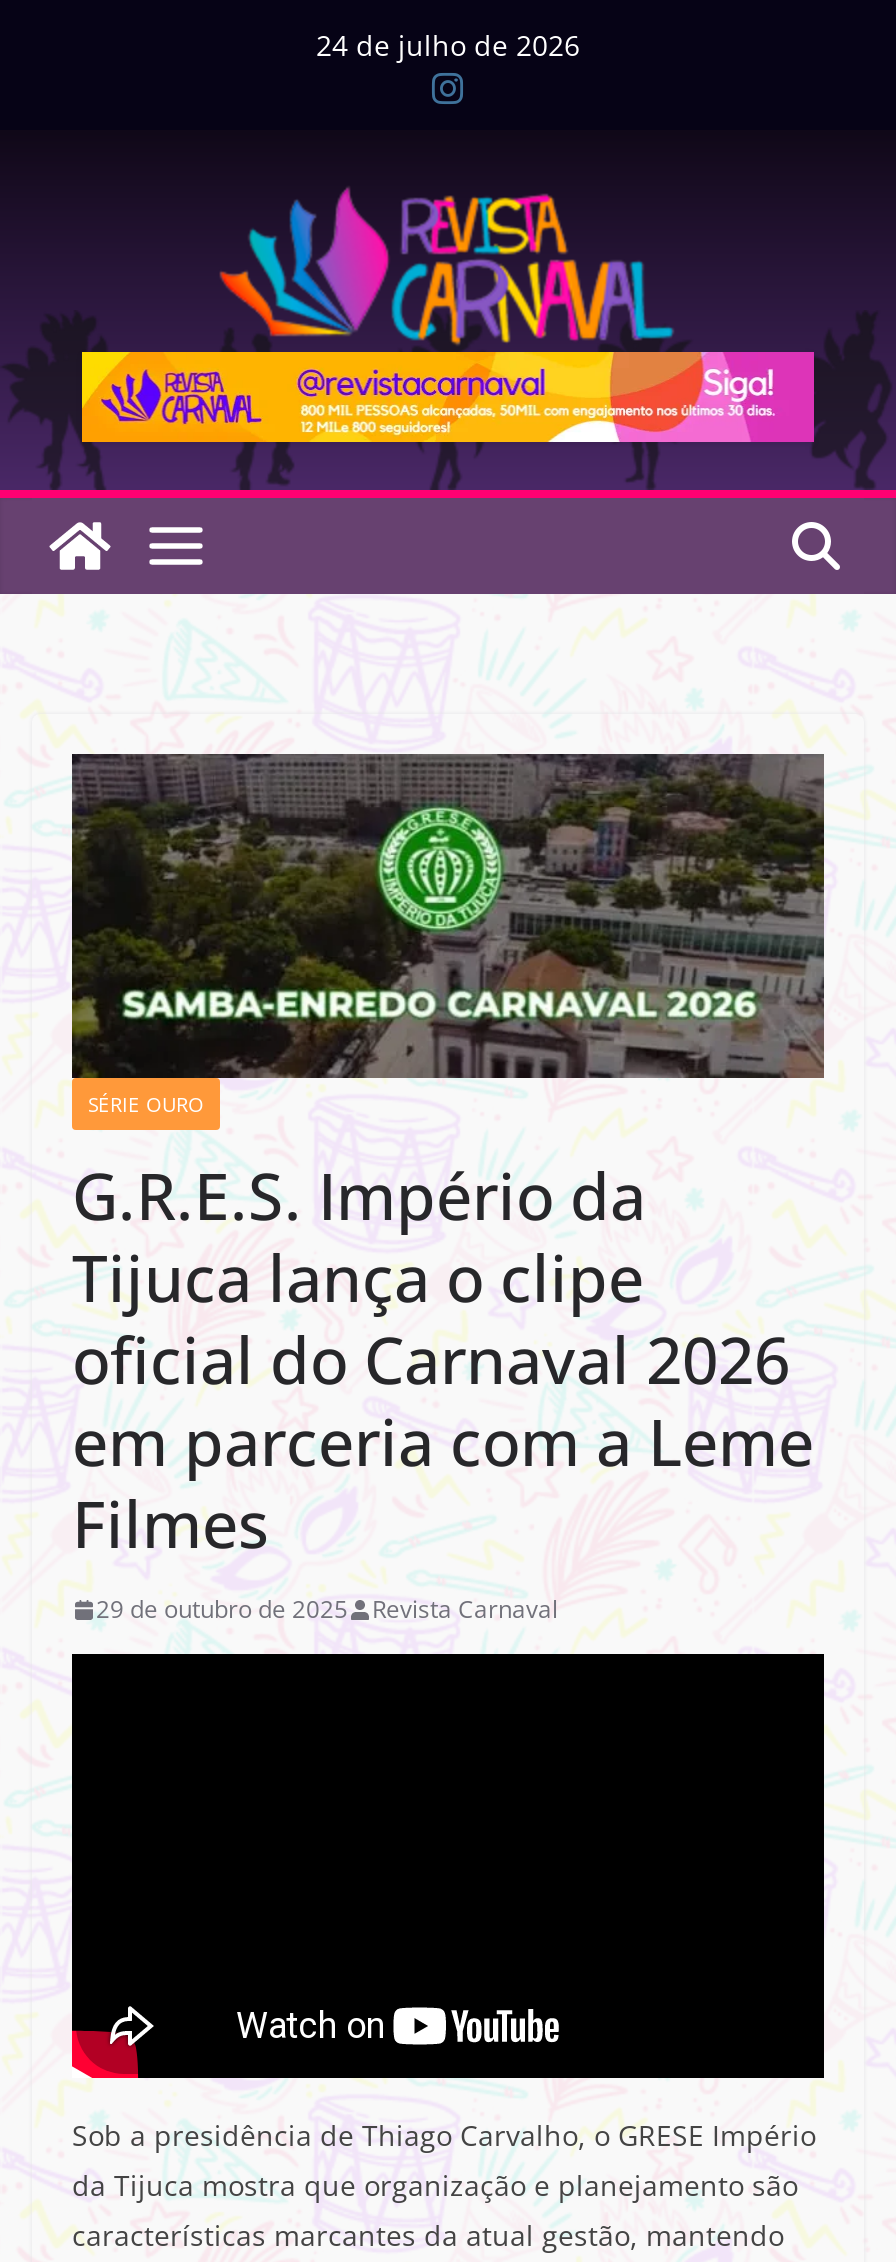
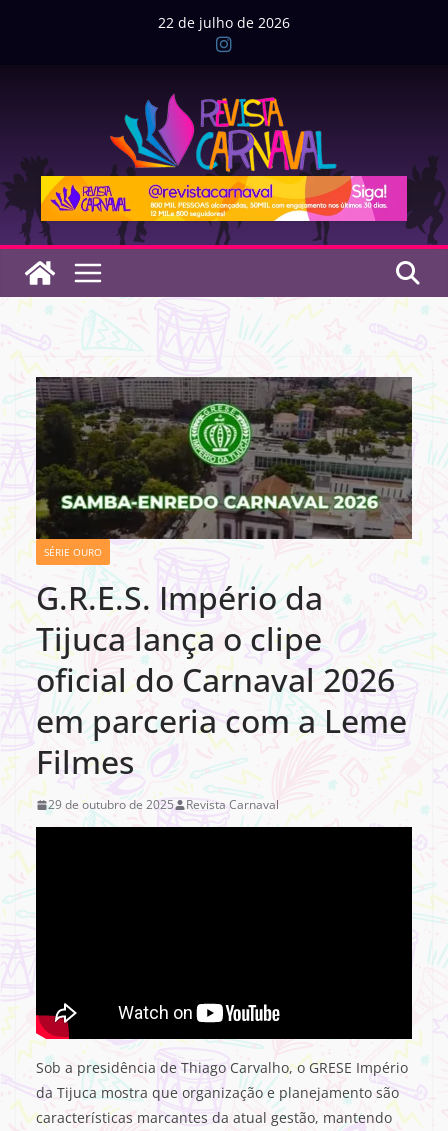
[316,26,580,64] 24 de julho de 2026 -> [158,13,290,32] 22 de julho de 2026

